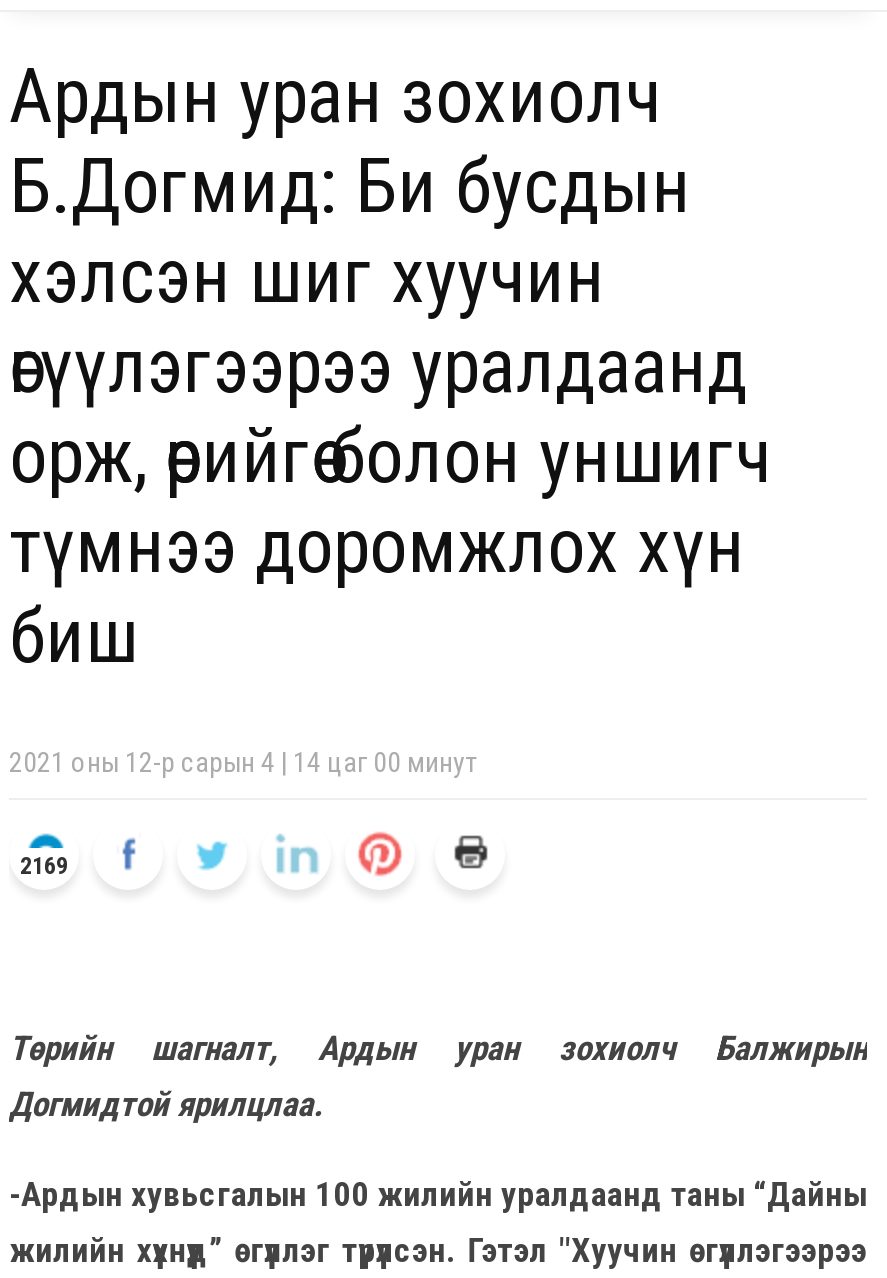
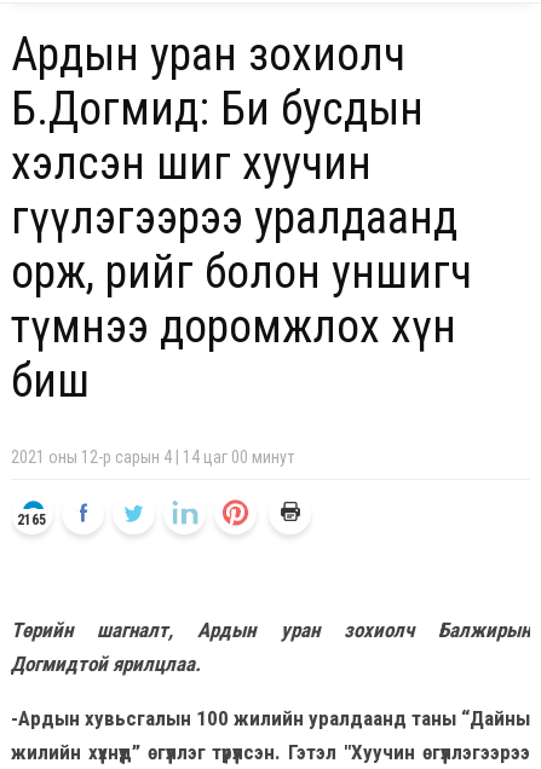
[20,852,68,880] 2169 -> [18,511,47,528] 2165

